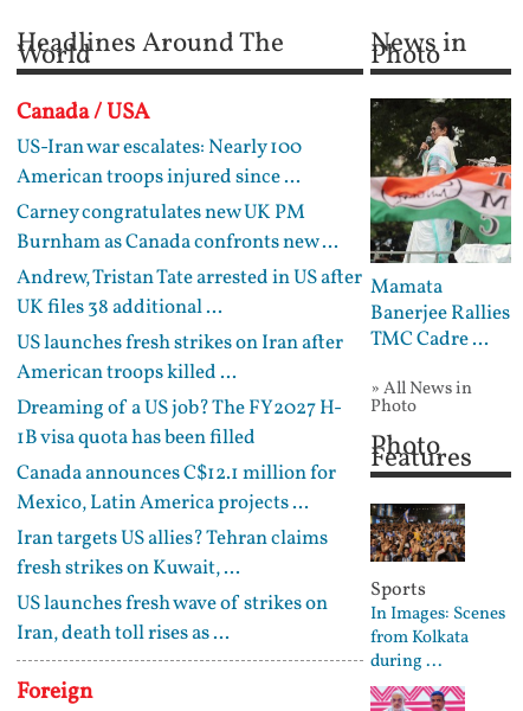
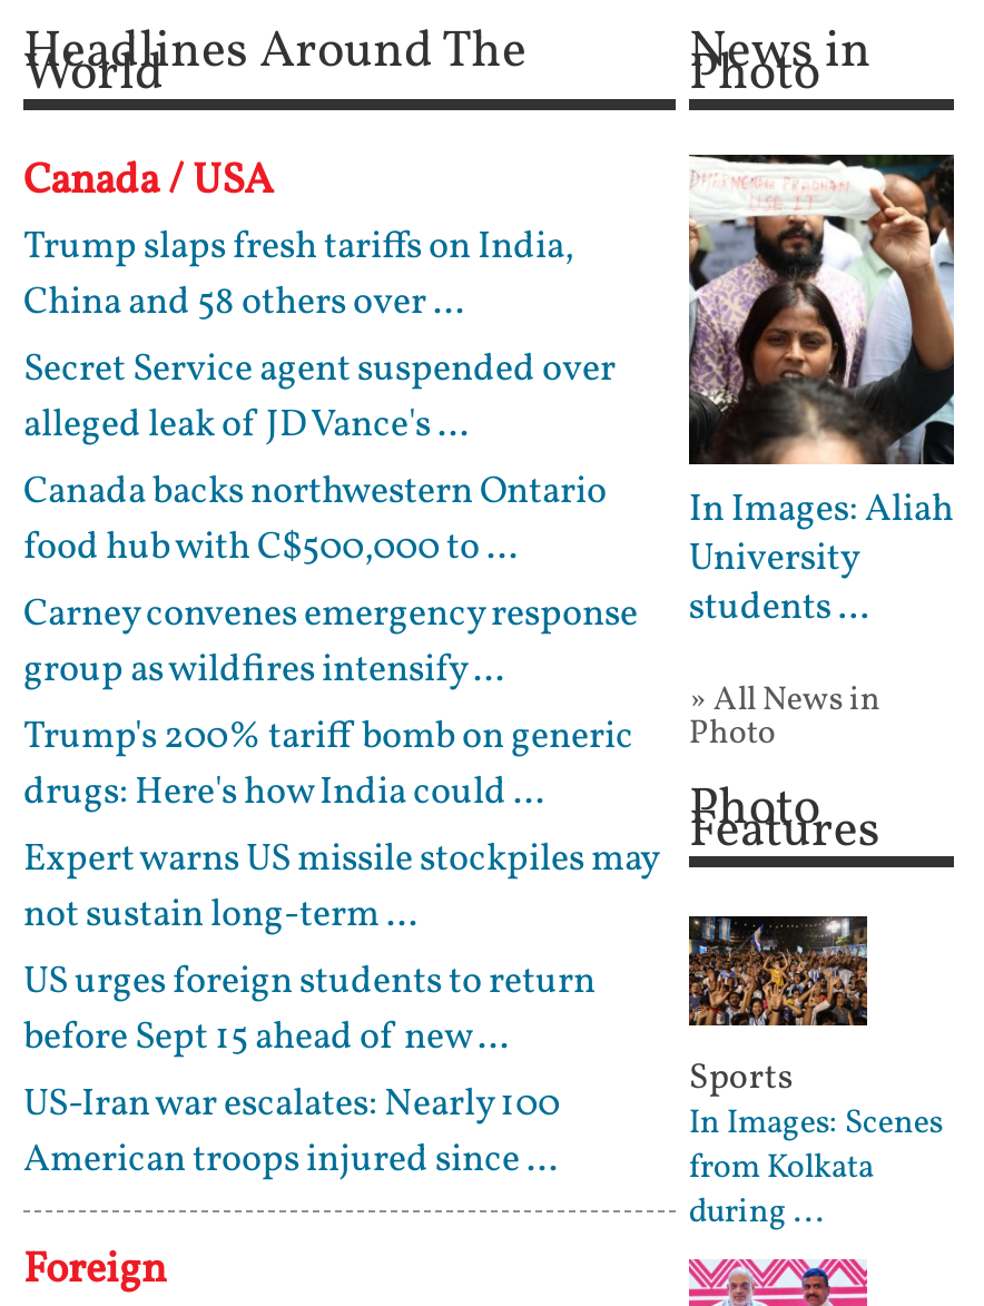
[369,98,512,353] [image] | Mamata | Banerjee Rallies | TMC Cadre ... -> [687,155,956,634] [image] | In Images: Aliah | University | students ...
none -> [23,222,658,1064] Trump slaps fresh tariffs on India, | China and 58 others over ... | Secret Service agent suspended over | alleged leak of JD Vance's ... | Canada backs northwestern Ontario | food hub with C$500,000 to ... | Carney convenes emergency response | group as wildfires intensify ... | Trump's 200% tariff bomb on generic | drugs: Here's how India could ... | Expert warns US missile stockpiles may | not sustain long-term ... | US urges foreign students to return | before Sept 15 ahead of new ...
moved [17,134,302,191] -> [23,1079,560,1186]: US-Iran war escalates: Nearly 100 | American troops injured since ...
[17,199,362,647] Carney congratulates new UK PM | Burnham as Canada confronts new ... | Andrew, Tristan Tate arrested in US after | UK files 38 additional ... | US launches fresh strikes on Iran after | American troops killed ... | Dreaming of a US job? The FY2027 H- | 1B visa quota has been filled | Canada announces C$12.1 million for | Mexico, Latin America projects ... | Iran targets US allies? Tehran claims | fresh strikes on Kuwait, ... | US launches fresh wave of strikes on | Iran, death toll rises as ... -> none

